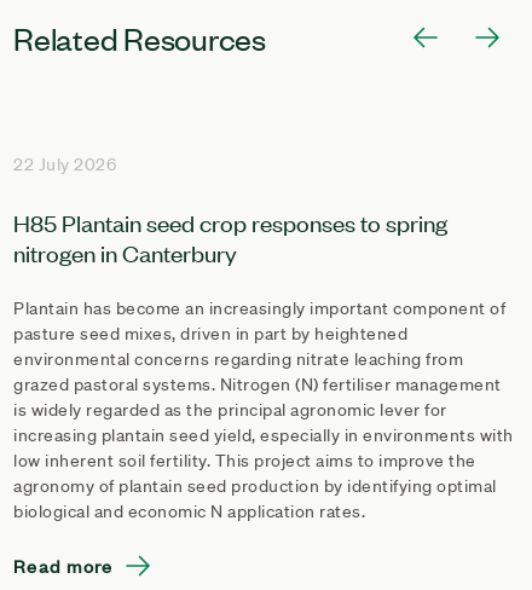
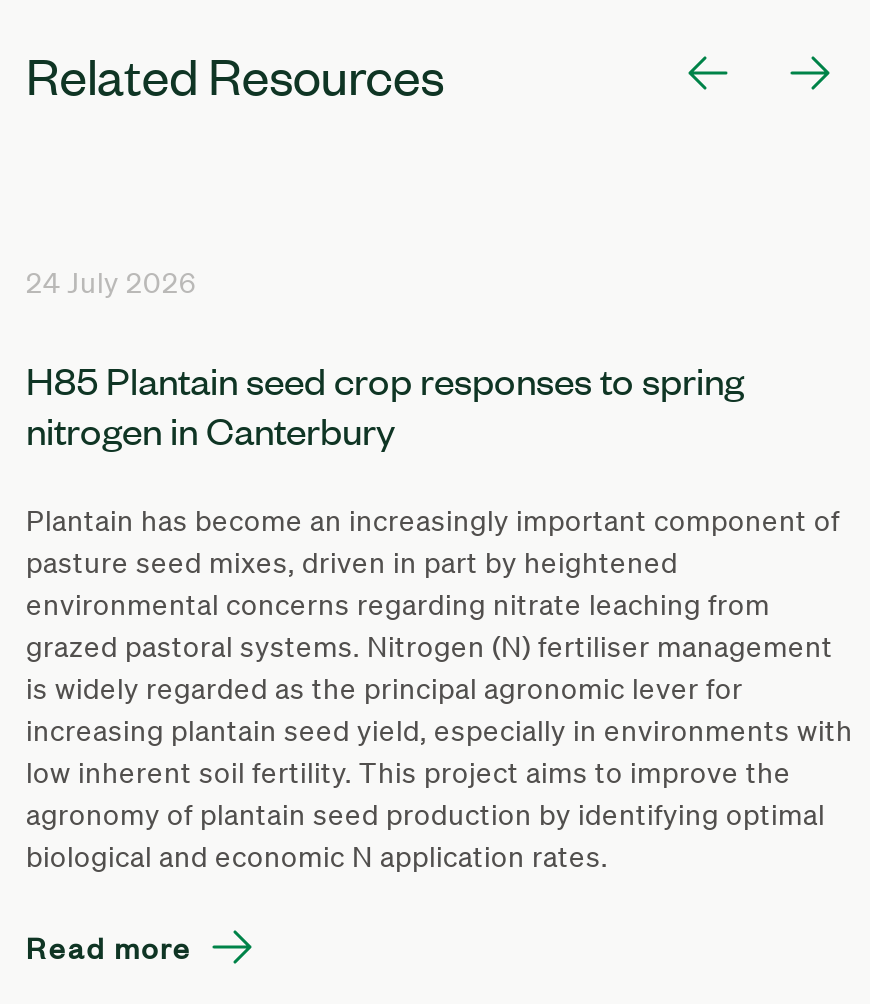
[13,153,116,175] 22 July 2026 -> [26,264,196,300] 24 July 2026

